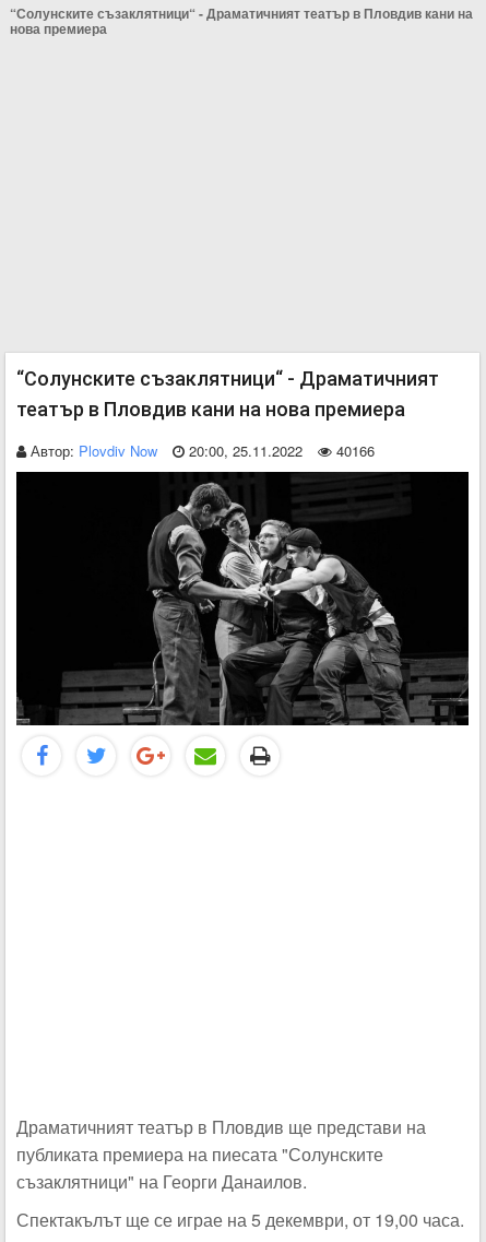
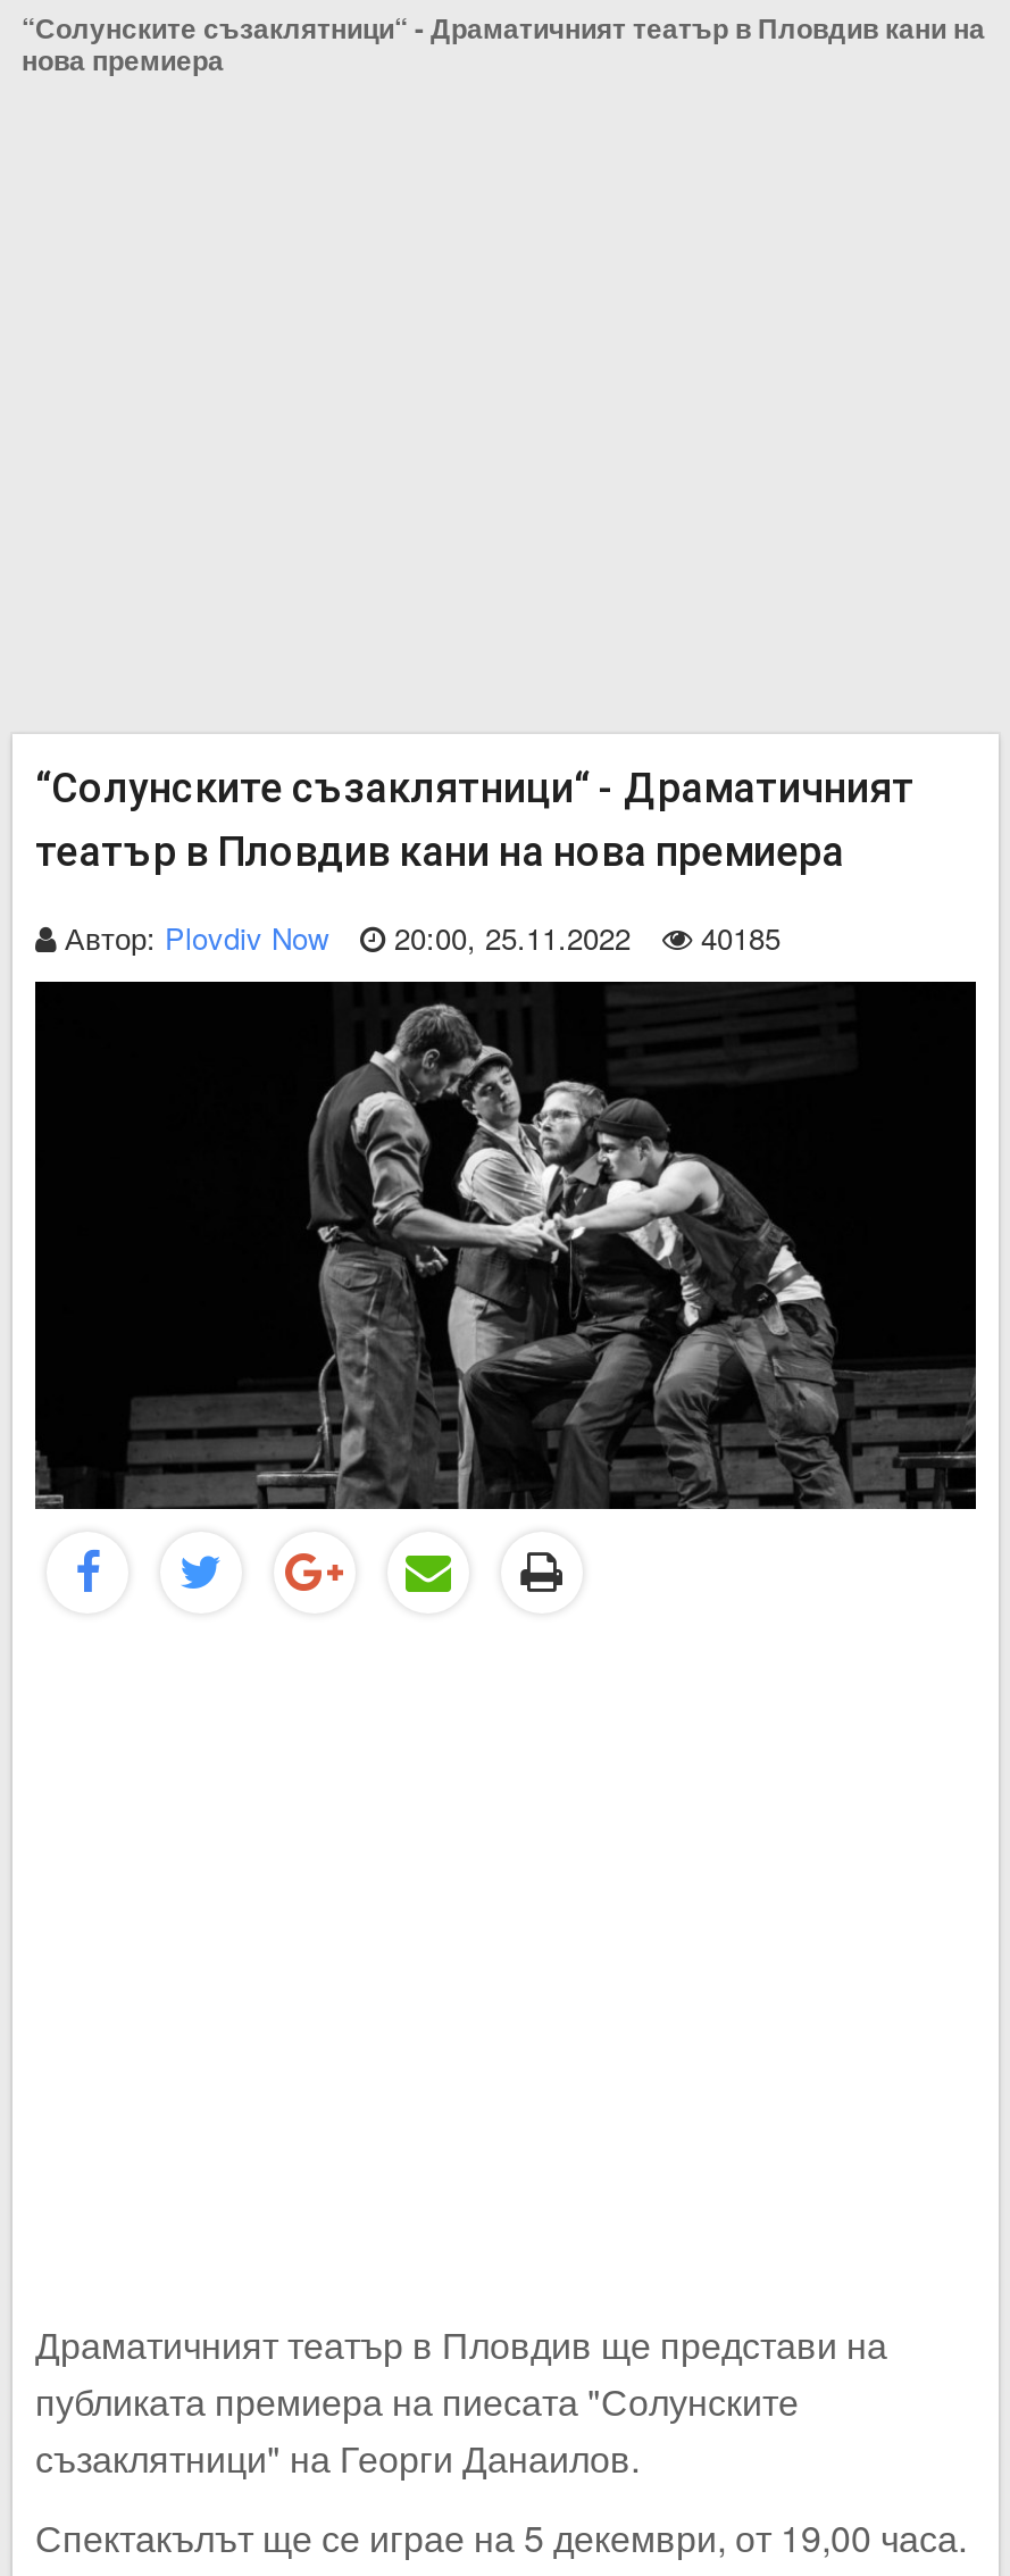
[26,440,375,461] Автор: Plovdiv Now 20:00, 25.11.2022 40166 -> [56,916,781,959] Автор: Plovdiv Now 20:00, 25.11.2022 40185

